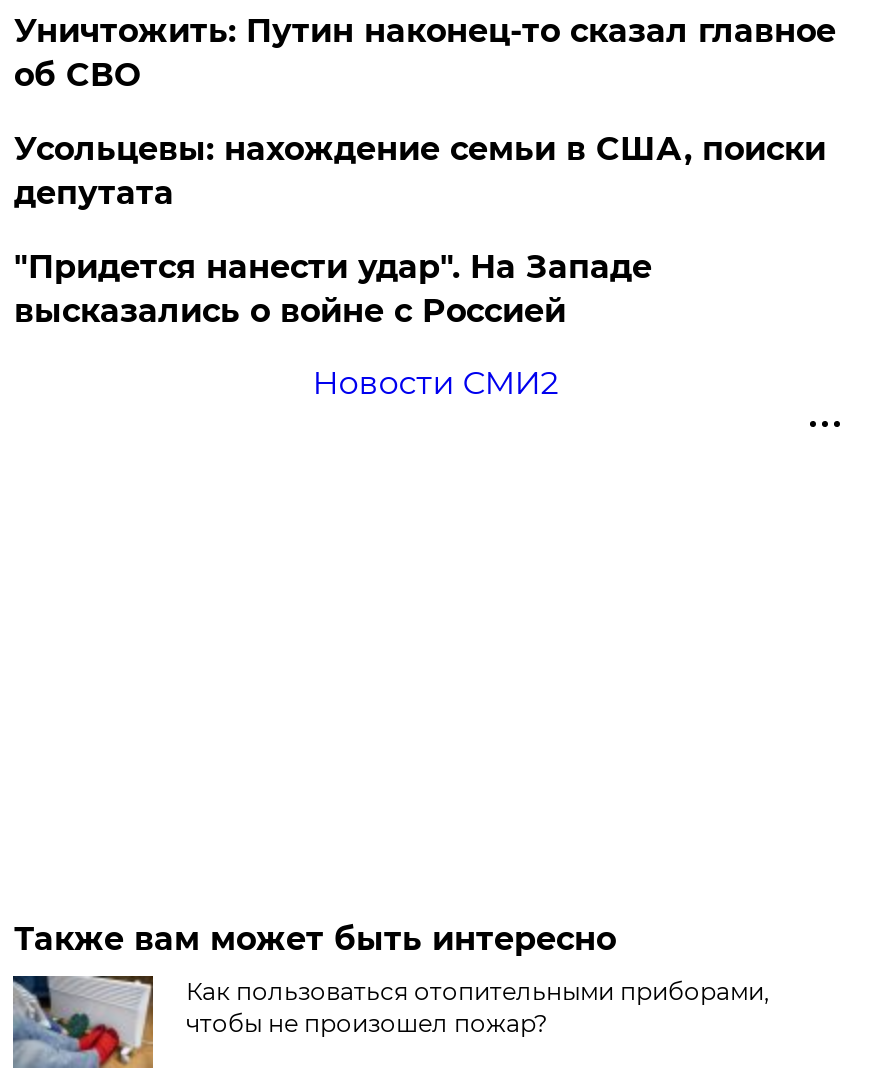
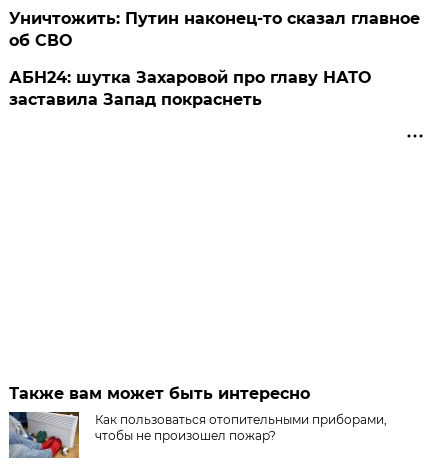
[14,130,826,402] Усольцевы: нахождение семьи в США, поиски | депутата | "Придется нанести удар". На Западе | высказались о войне с Россией | Новости СМИ2 -> [9,68,371,109] АБН24: шутка Захаровой про главу НАТО | заставила Запад покраснеть

